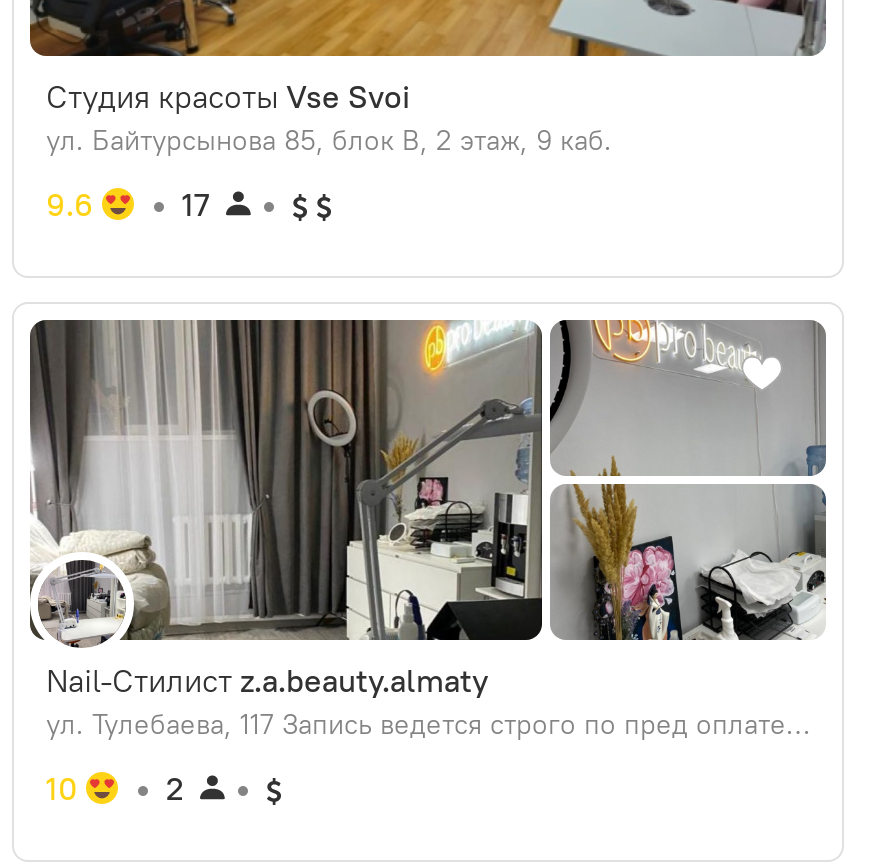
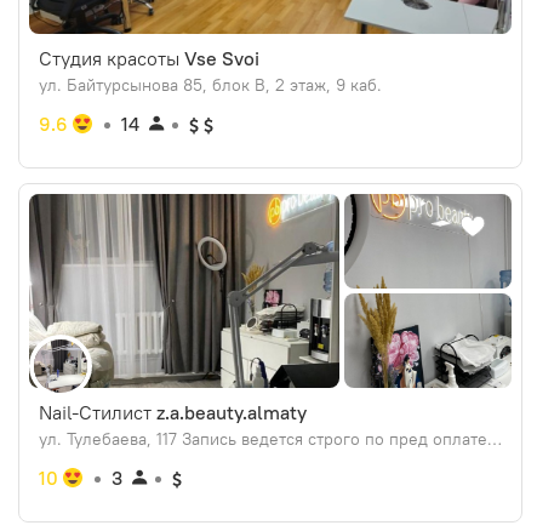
[182,184,210,224] 17 -> [121,112,139,136] 14
[166,768,184,808] 2 -> [112,466,122,490] 3

